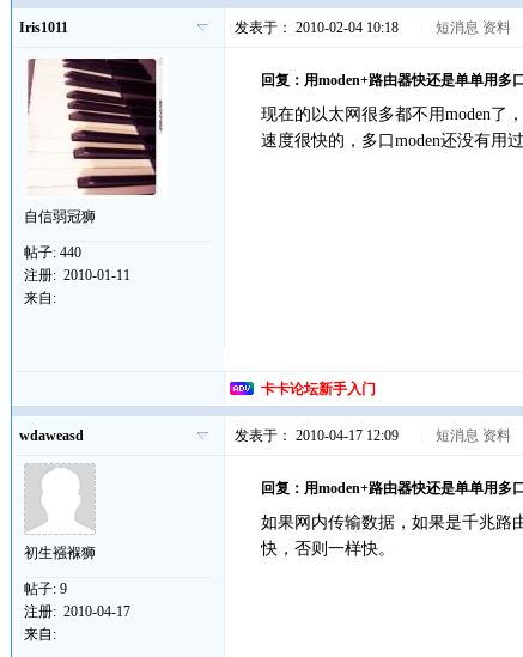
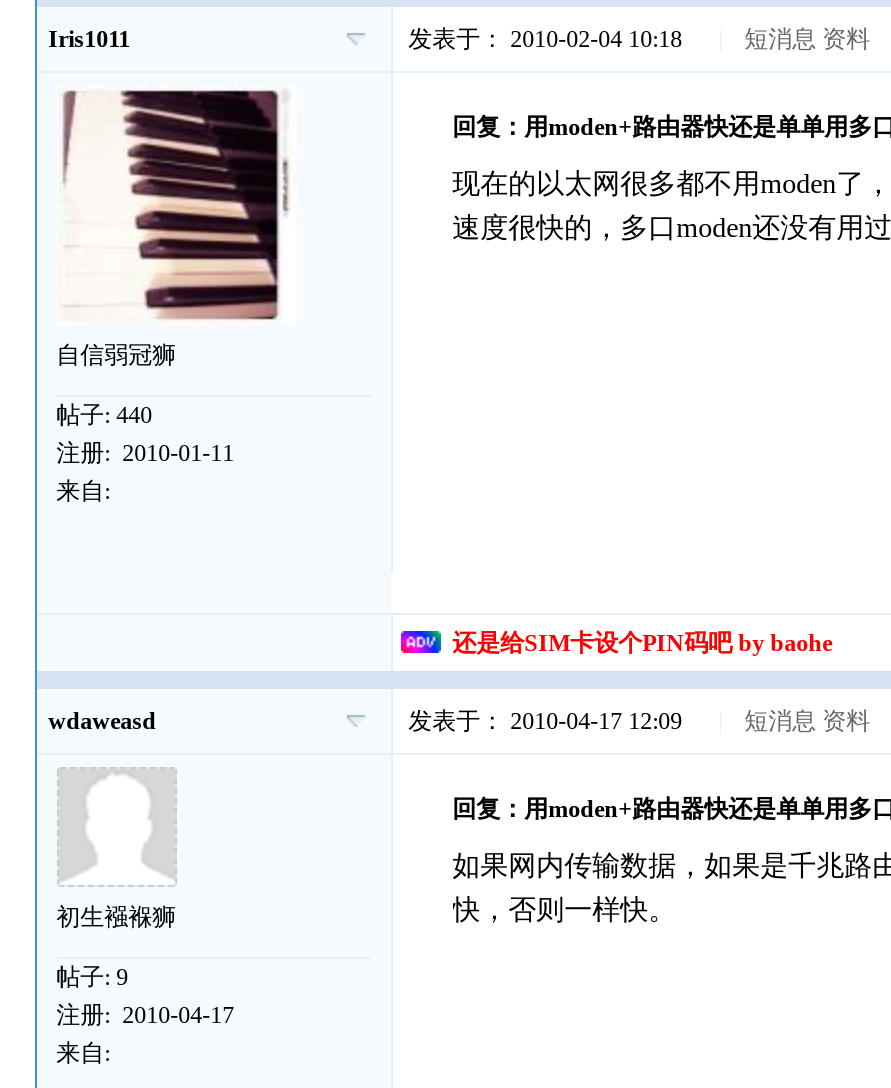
[260,381,375,397] 卡卡论坛新手入门 -> [452,629,832,657] 还是给SIM卡设个PIN码吧 by baohe

